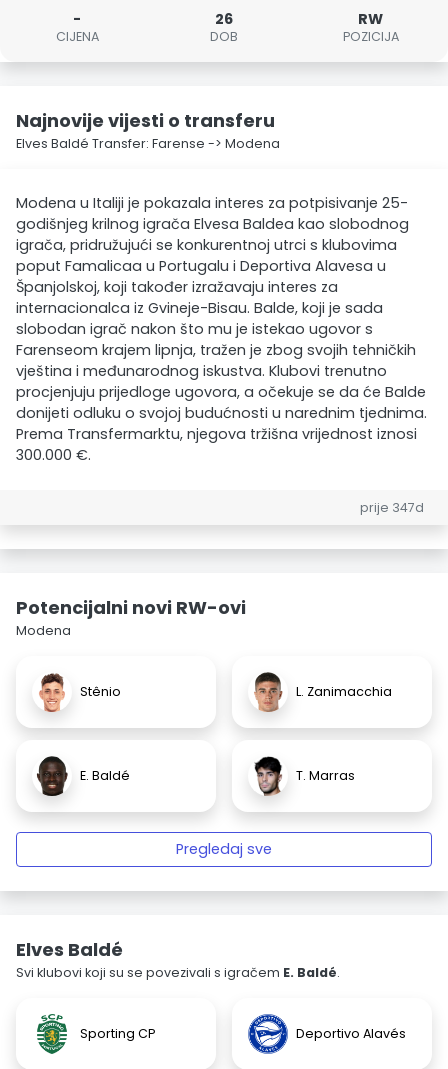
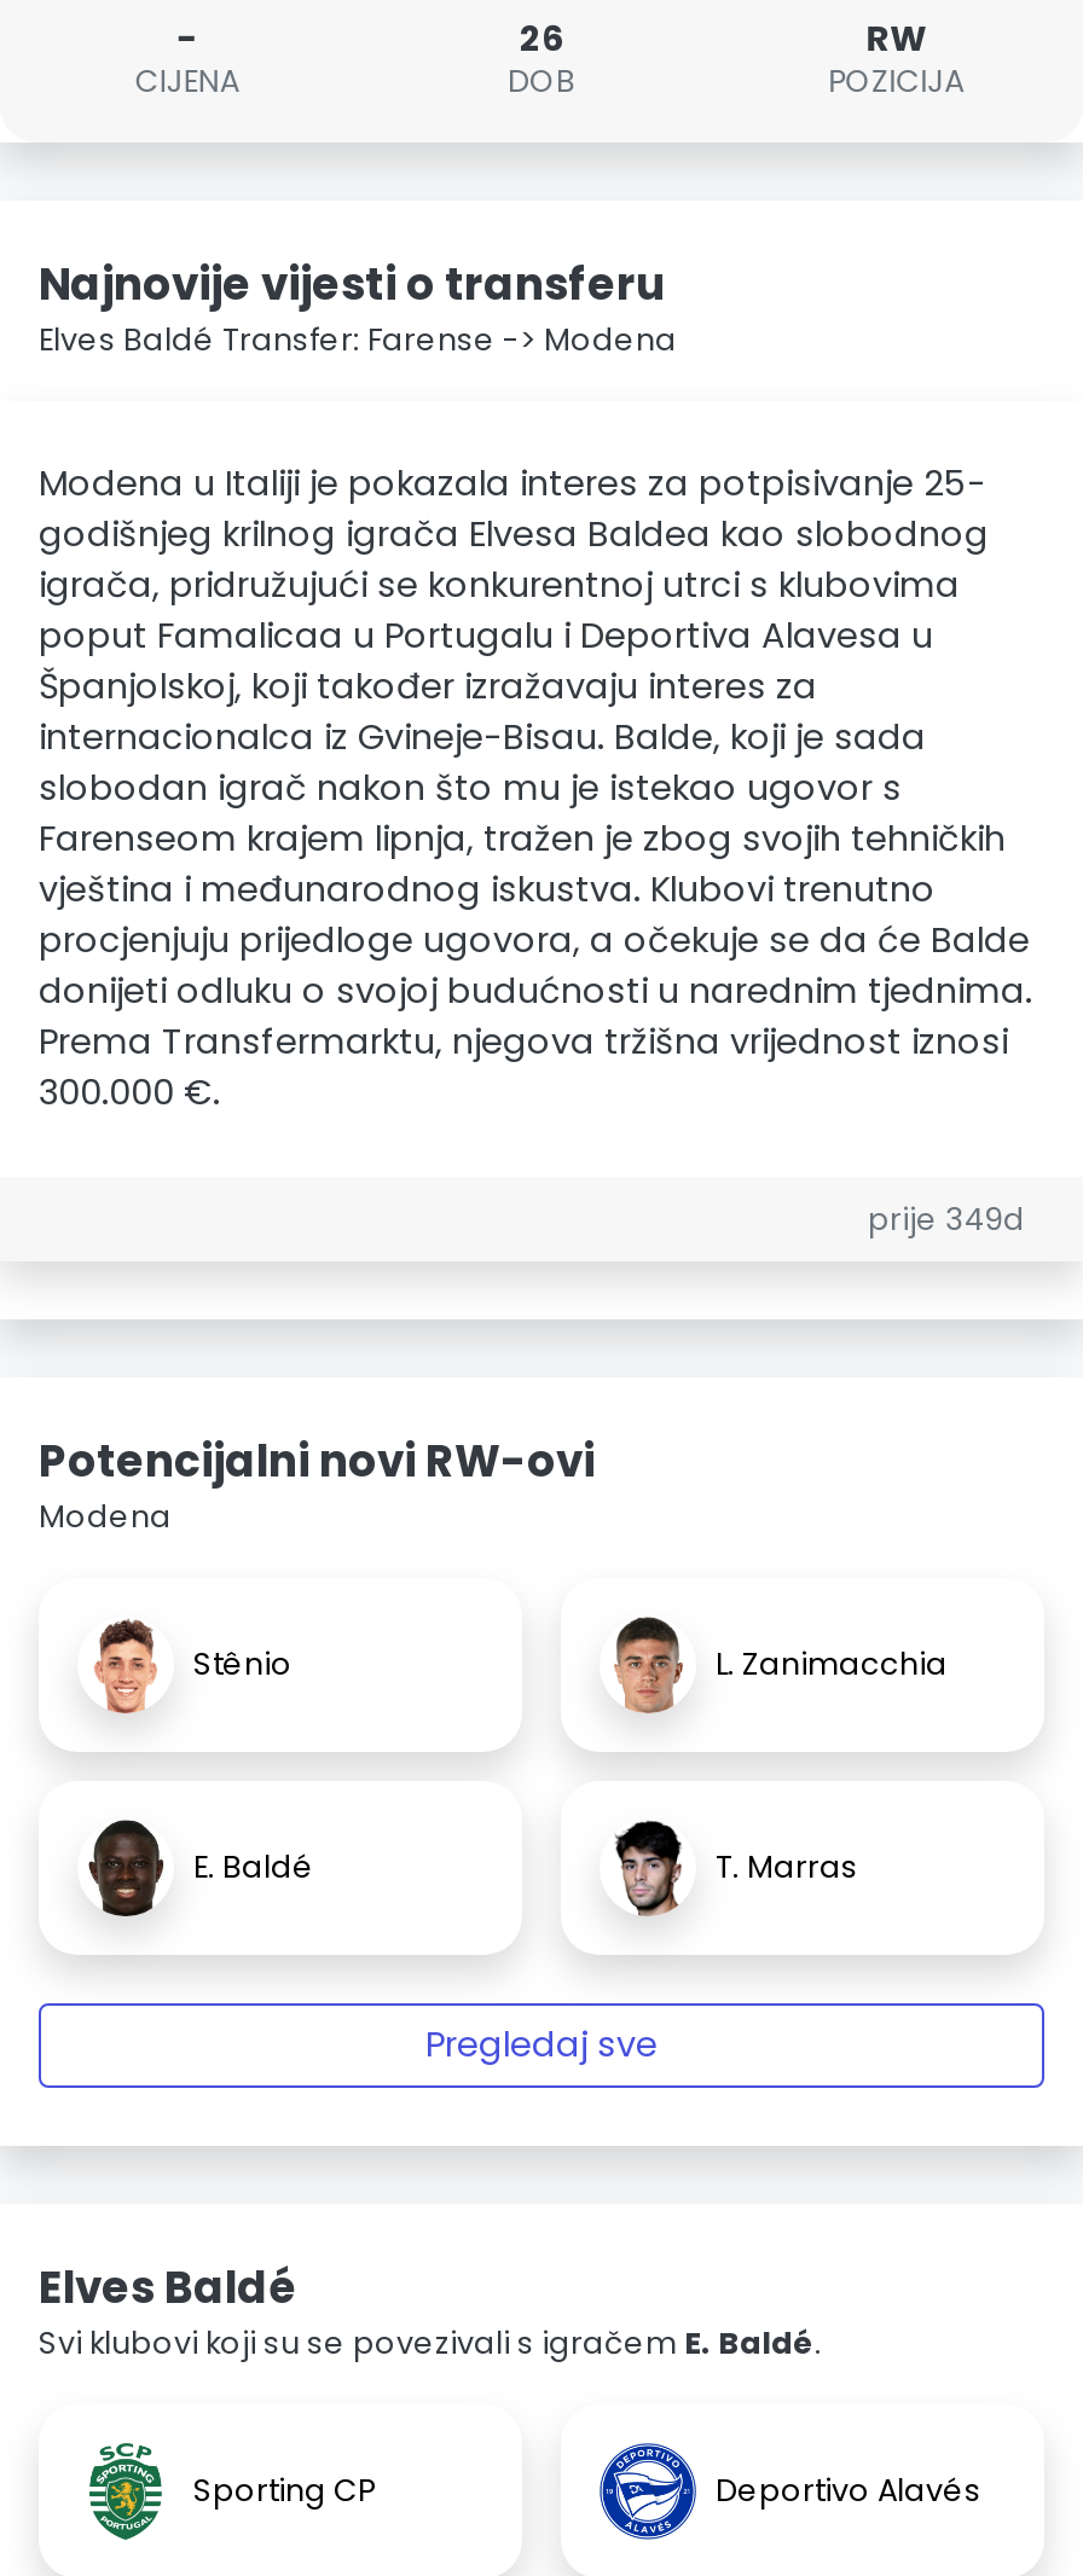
[360,499,424,516] prije 347d -> [868,1199,1025,1240] prije 349d

